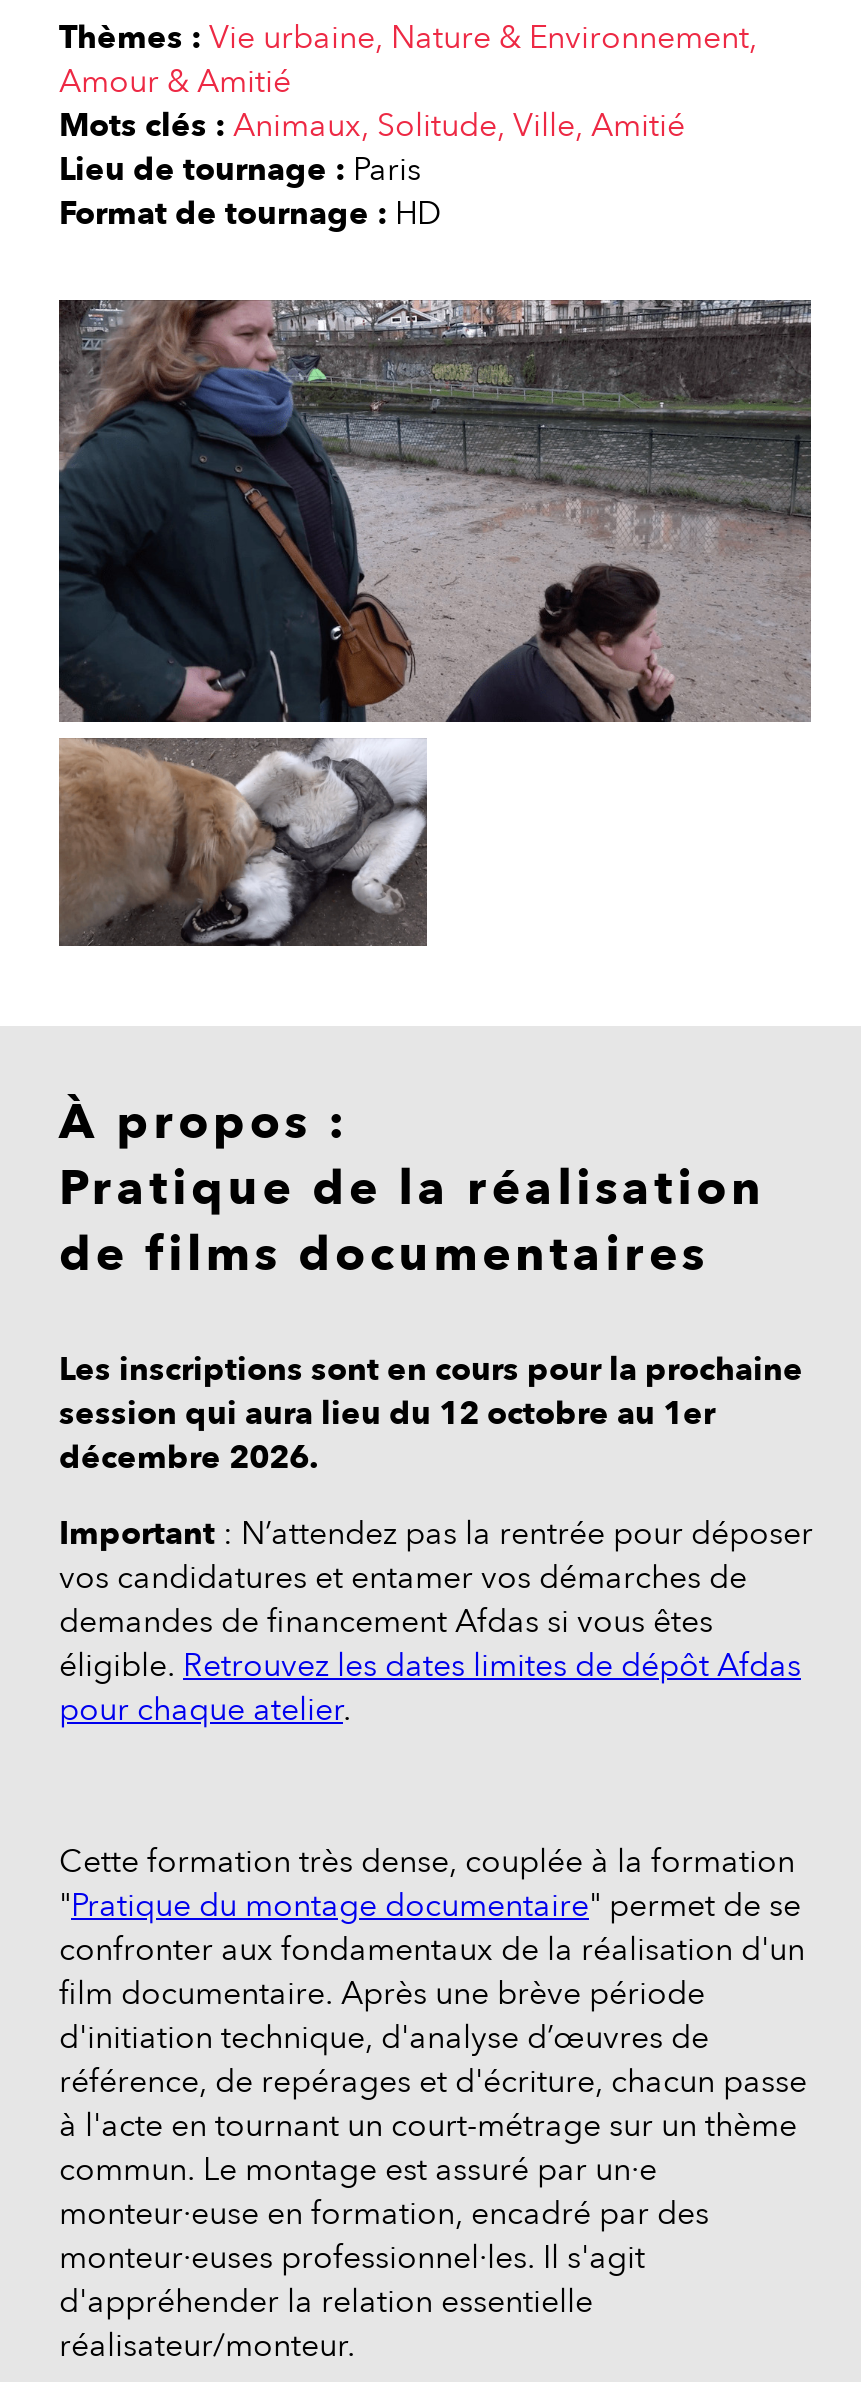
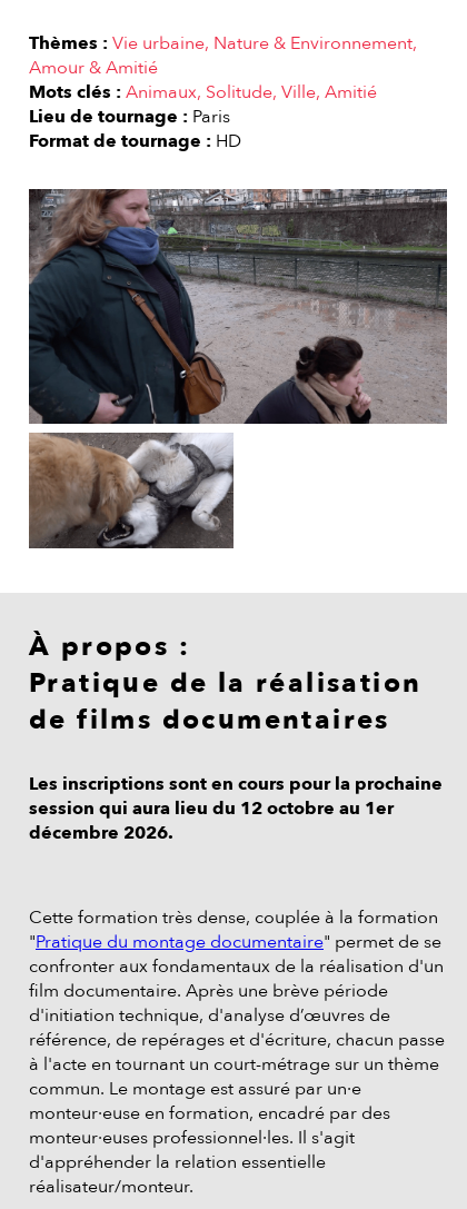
[59,1512,813,1732] Important: N’attendez pas la rentrée pour déposer | vos candidatures et entamer vos démarches de | demandes de financement Afdas si vous êtes | éligible. Retrouvez les dates limites de dépôt Afdas | pour chaque atelier. -> none

